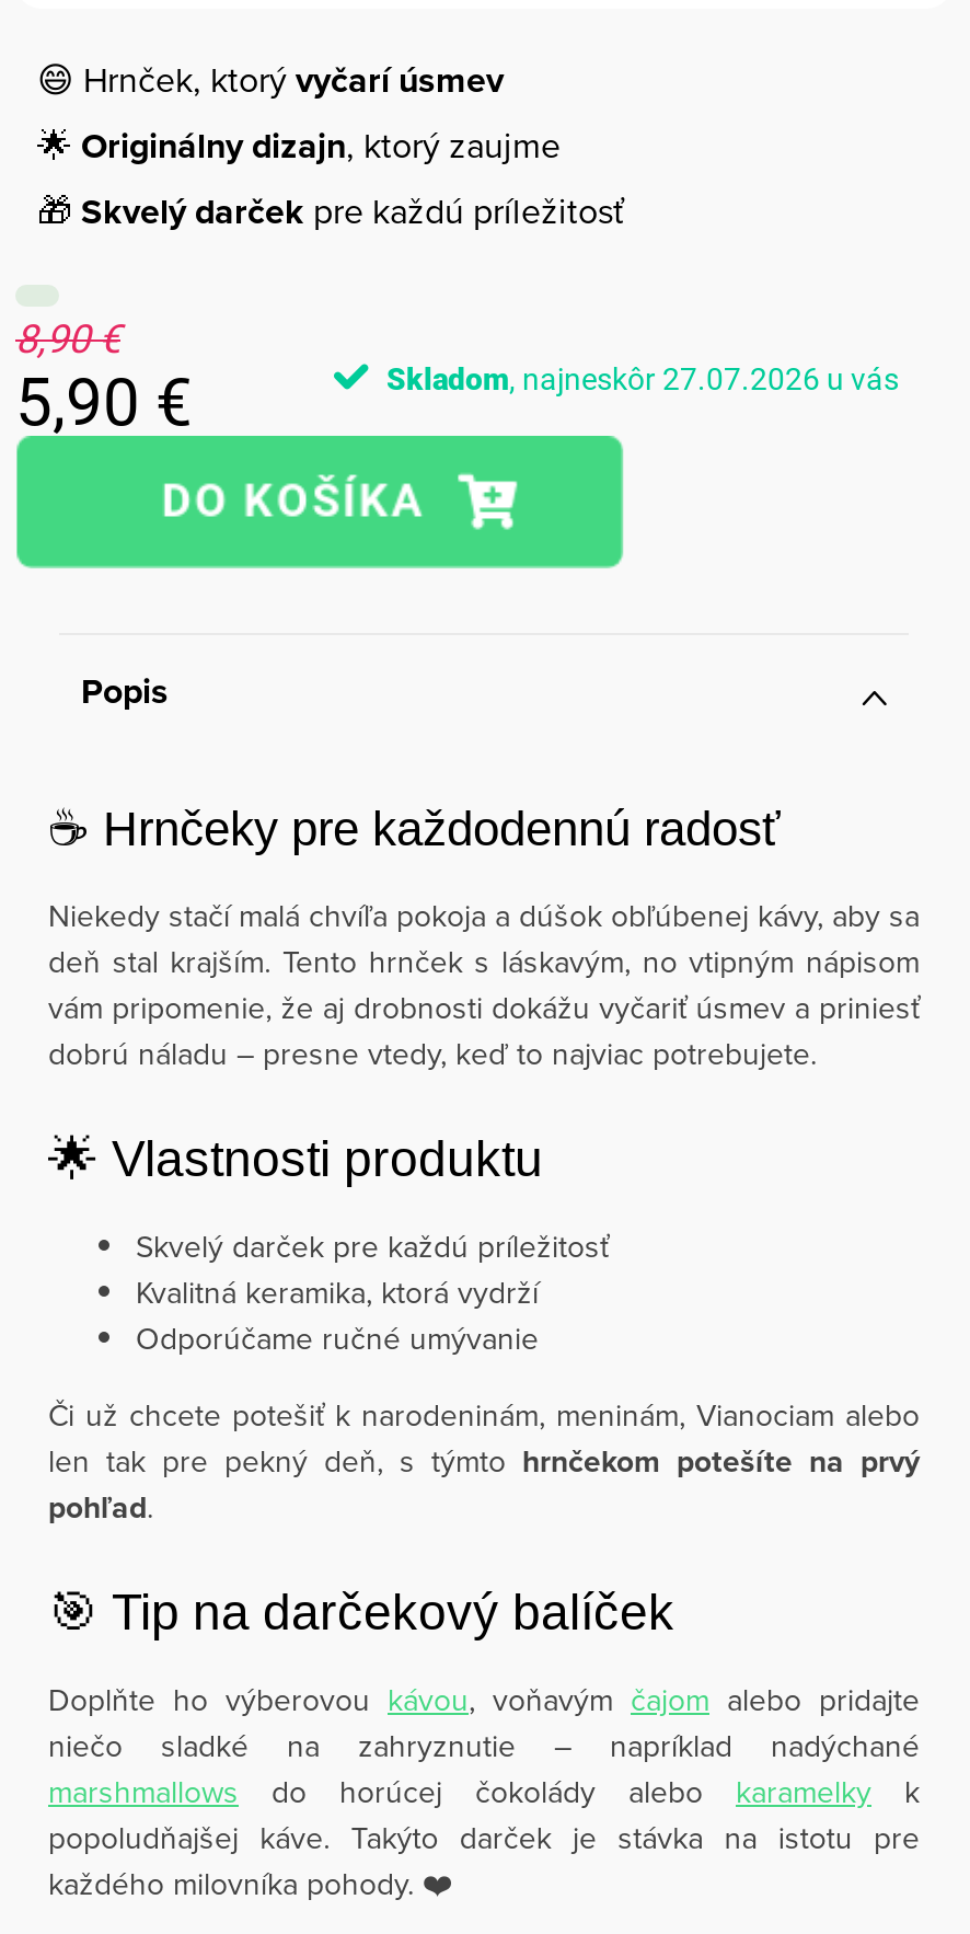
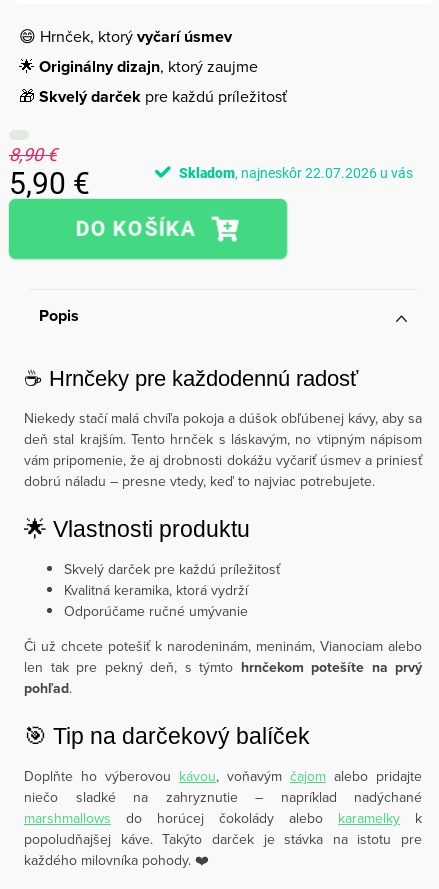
[656,362,827,397] 27.07.2026 -> [301,165,379,181] 22.07.2026

